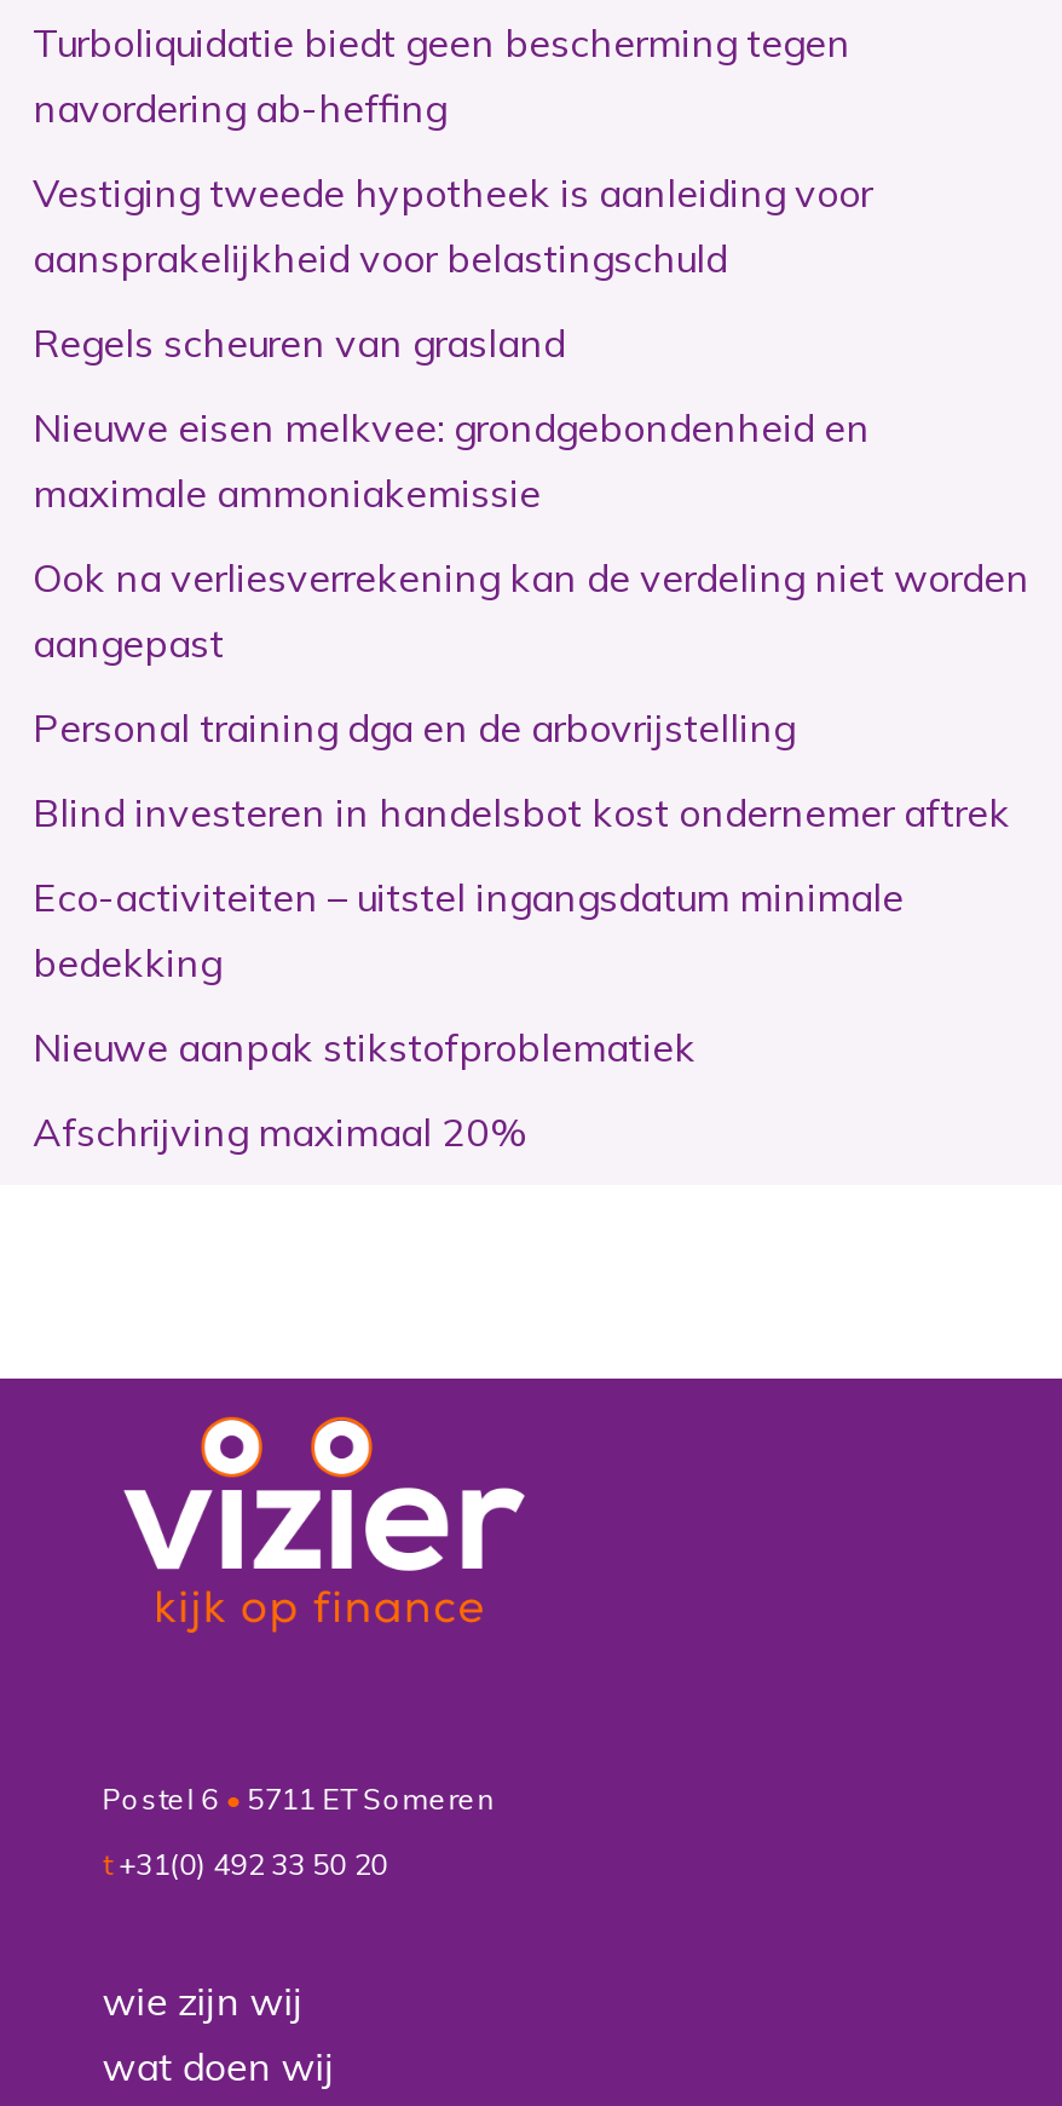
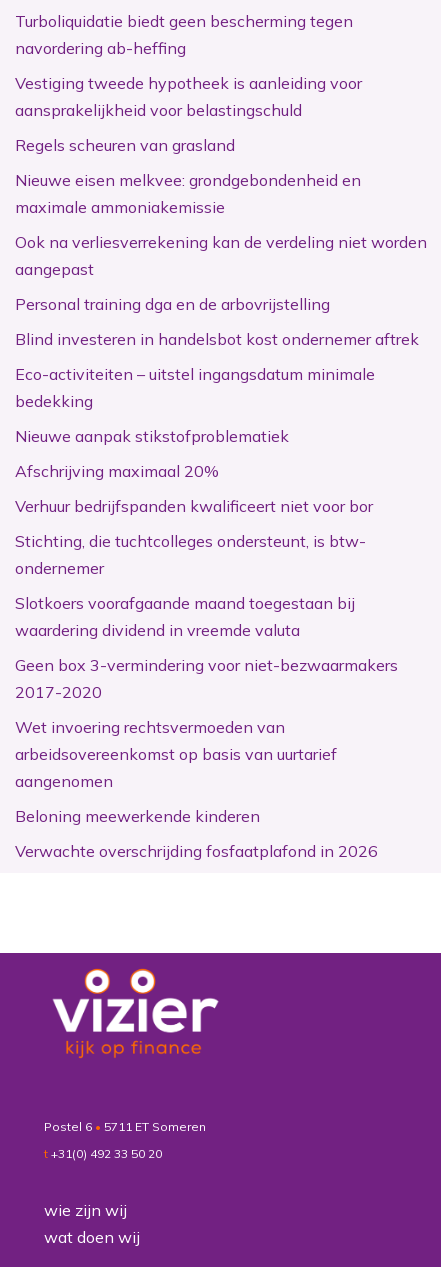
none -> [15,496,398,861] Verhuur bedrijfspanden kwalificeert niet voor bor | Stichting, die tuchtcolleges ondersteunt, is btw- | ondernemer | Slotkoers voorafgaande maand toegestaan bij | waardering dividend in vreemde valuta | Geen box 3-vermindering voor niet-bezwaarmakers | 2017-2020 | Wet invoering rechtsvermoeden van | arbeidsovereenkomst op basis van uurtarief | aangenomen | Beloning meewerkende kinderen | Verwachte overschrijding fosfaatplafond in 2026

